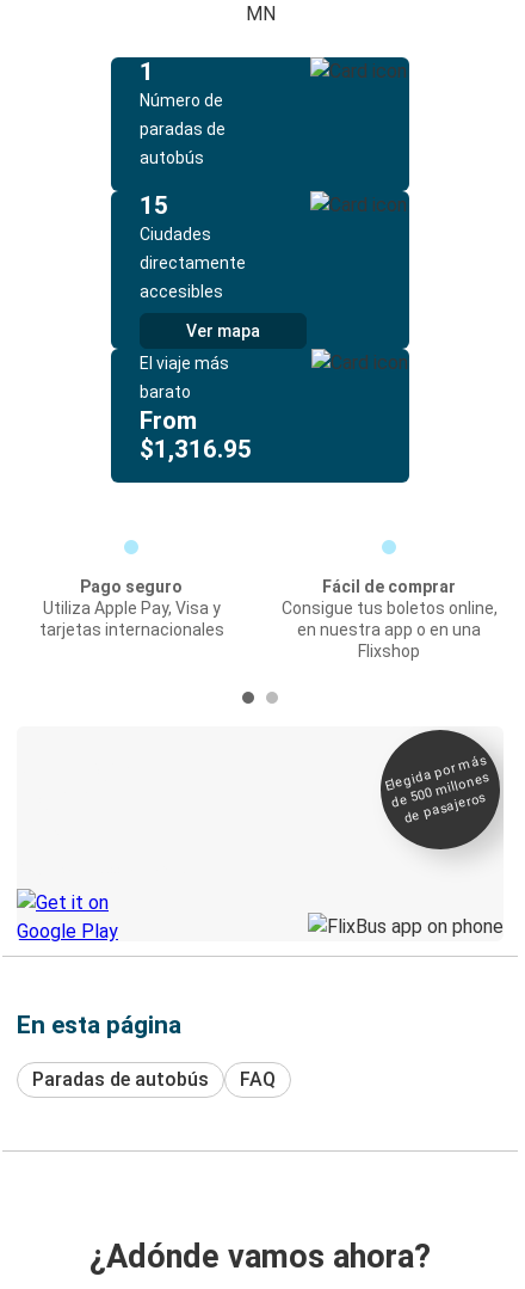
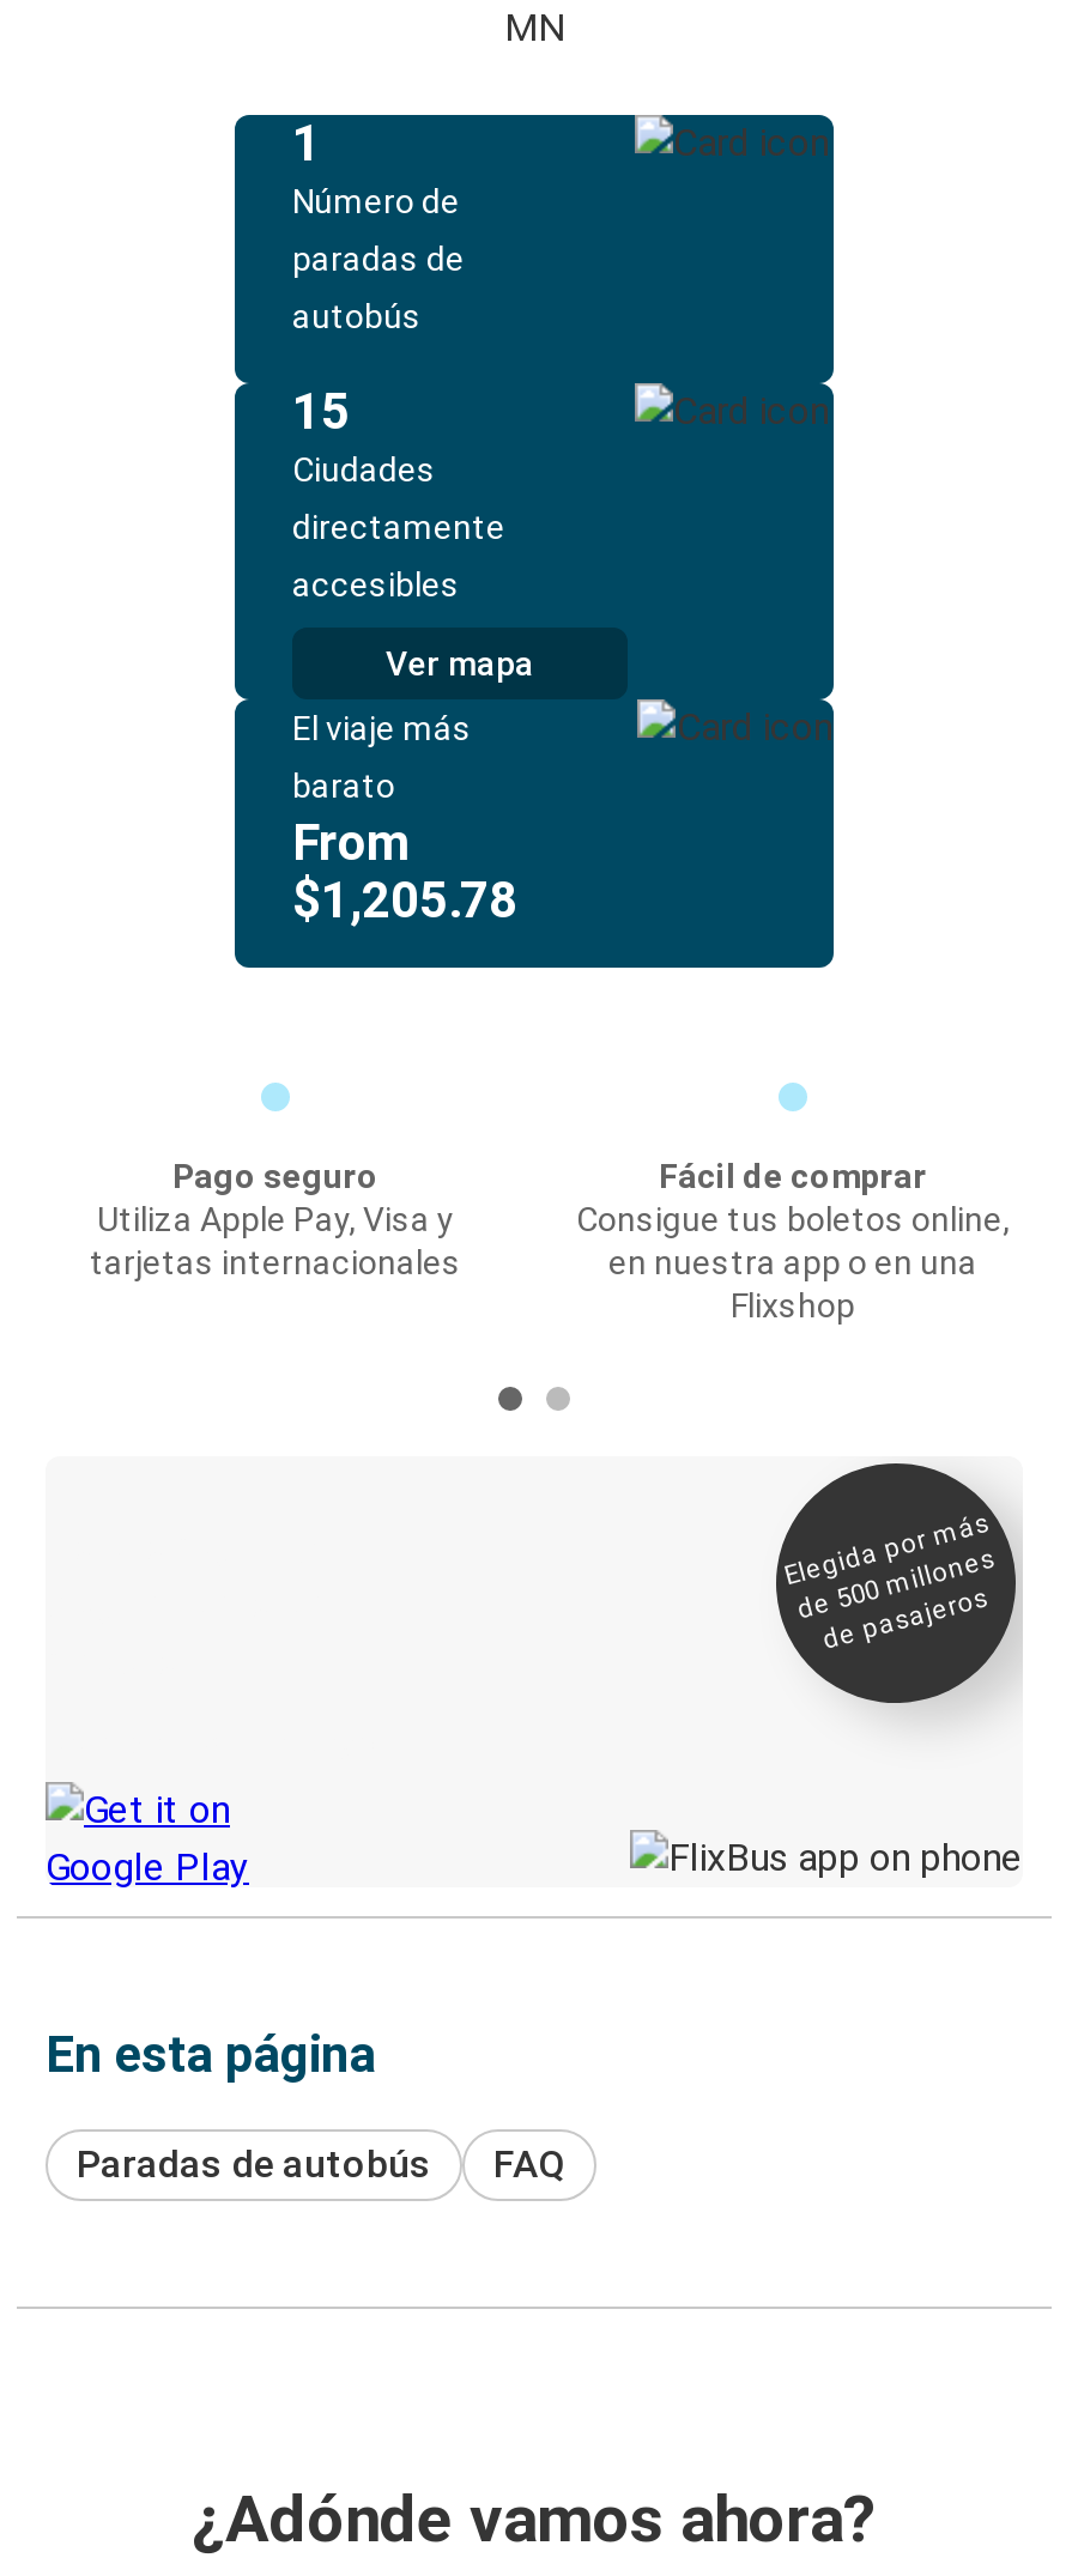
[140,435,252,464] $1,316.95 -> [292,872,517,930] $1,205.78

